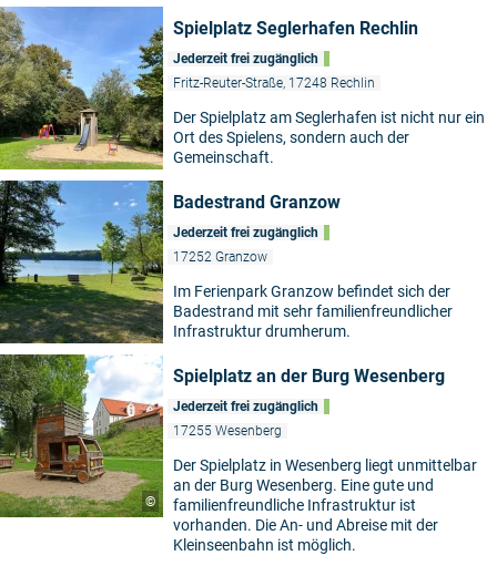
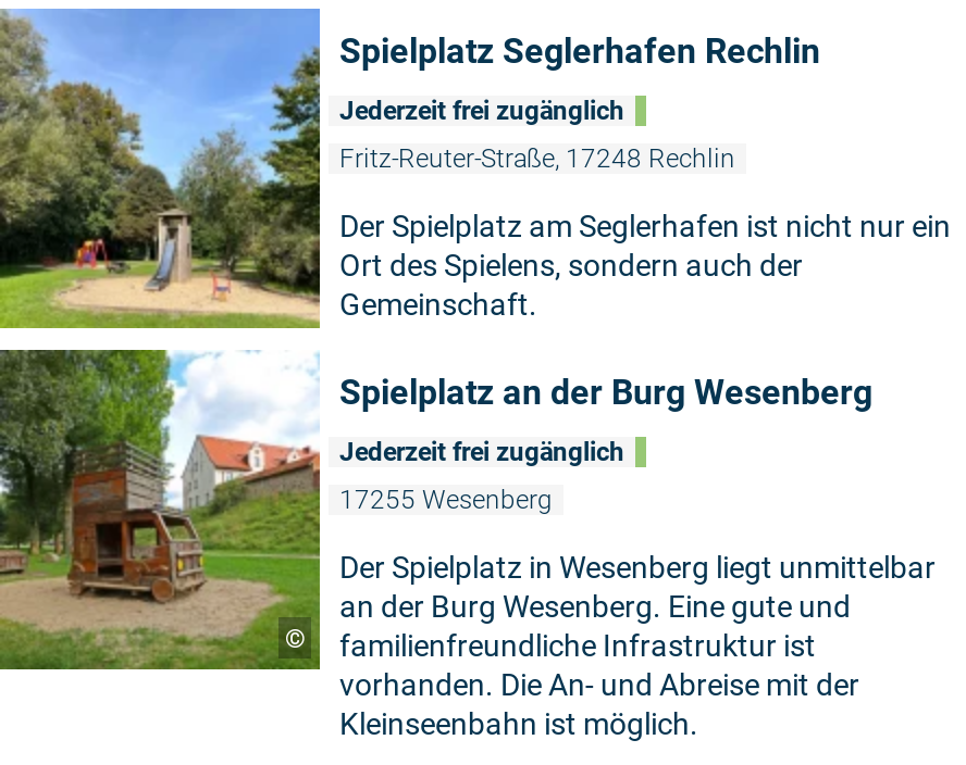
[3,179,453,344] [image] | Badestrand Granzow | Jederzeit frei zugänglich | 17252 Granzow | Im Ferienpark Granzow befindet sich der | Badestrand mit sehr familienfreundlicher | Infrastruktur drumherum. -> none

